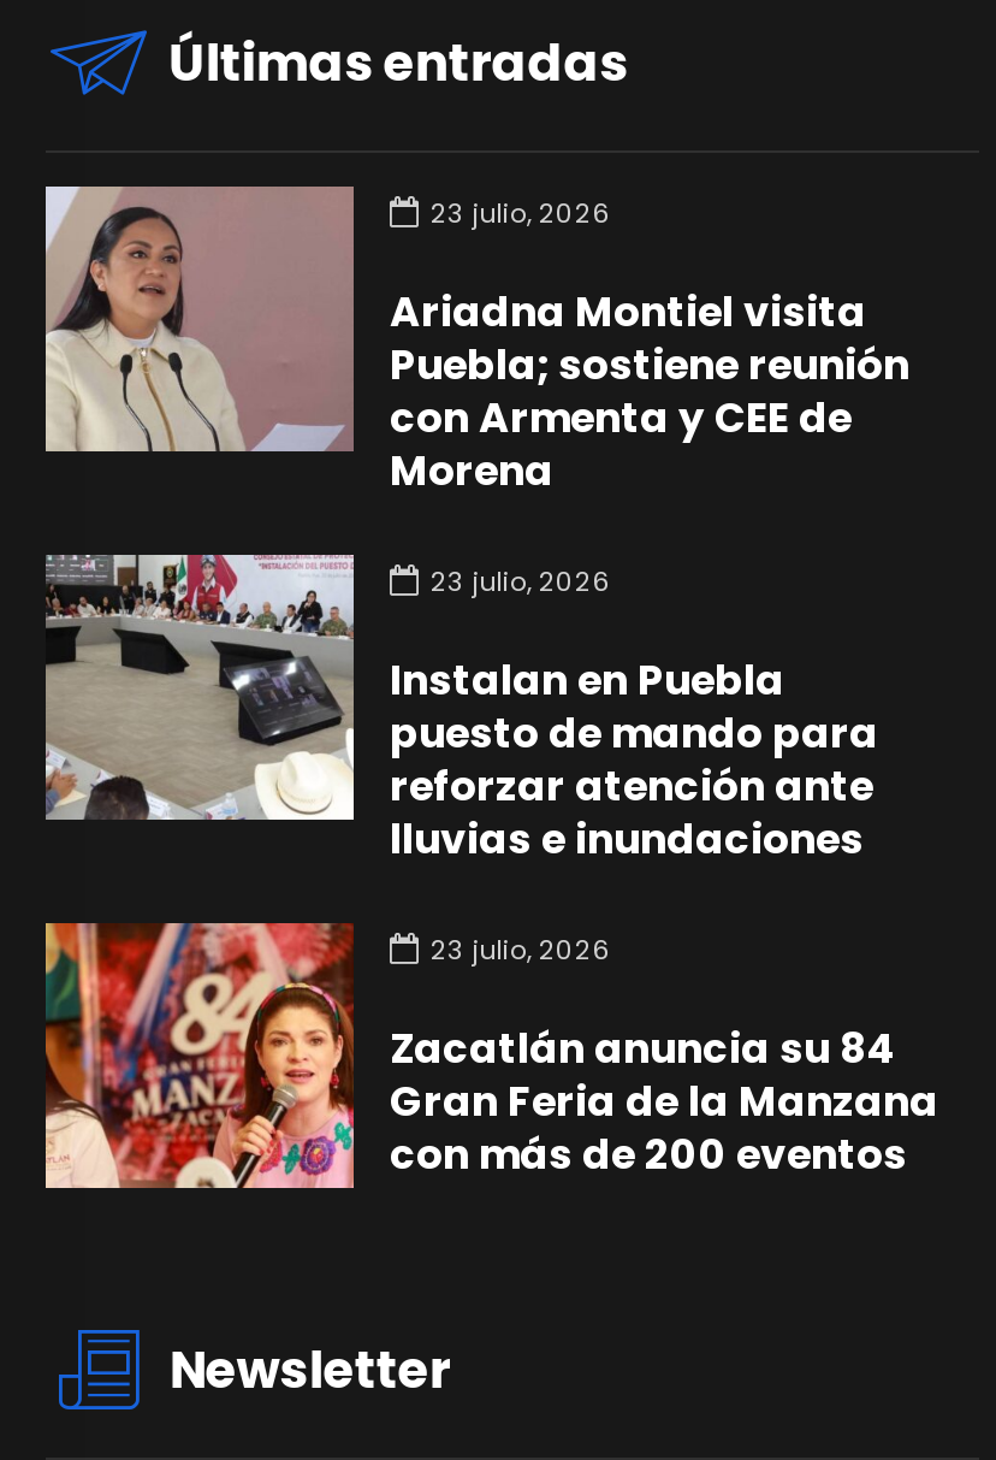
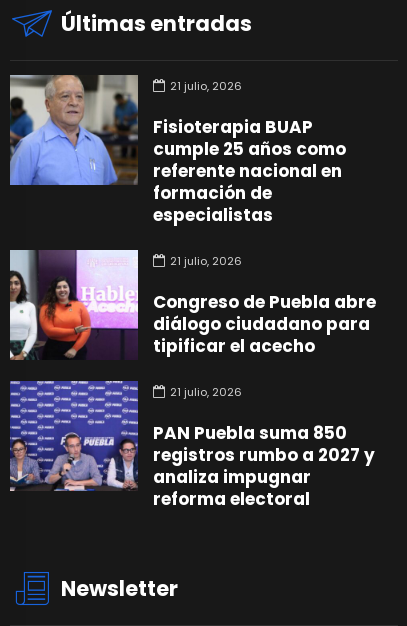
[43,184,909,501] [image] | Ariadna Montiel visita | Puebla; sostiene reunión | con Armenta y CEE de | Morena -> [9,75,346,227] [image] | Fisioterapia BUAP | cumple 25 años como | referente nacional en | formación de | especialistas
[431,195,611,234] 23 julio, 2026 -> [170,78,242,94] 21 julio, 2026
[43,552,878,868] [image] | Instalan en Puebla | puesto de mando para | reforzar atención ante | lluvias e inundaciones -> [9,249,376,360] [image] | Congreso de Puebla abre | diálogo ciudadano para | tipificar el acecho
[431,562,611,601] 23 julio, 2026 -> [170,253,242,269] 21 julio, 2026
[43,921,938,1190] [image] | Zacatlán anuncia su 84 | Gran Feria de la Manzana | con más de 200 eventos -> [9,380,375,511] [image] | PAN Puebla suma 850 | registros rumbo a 2027 y | analiza impugnar | reforma electoral
[431,929,611,968] 23 julio, 2026 -> [170,384,242,400] 21 julio, 2026

